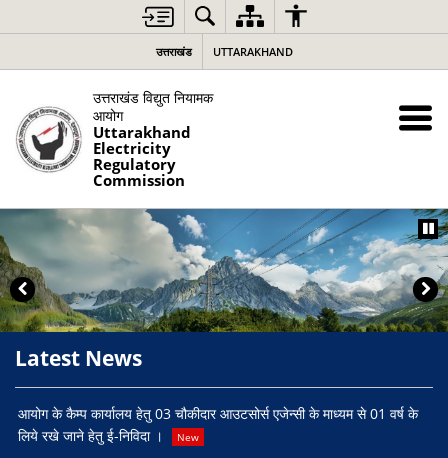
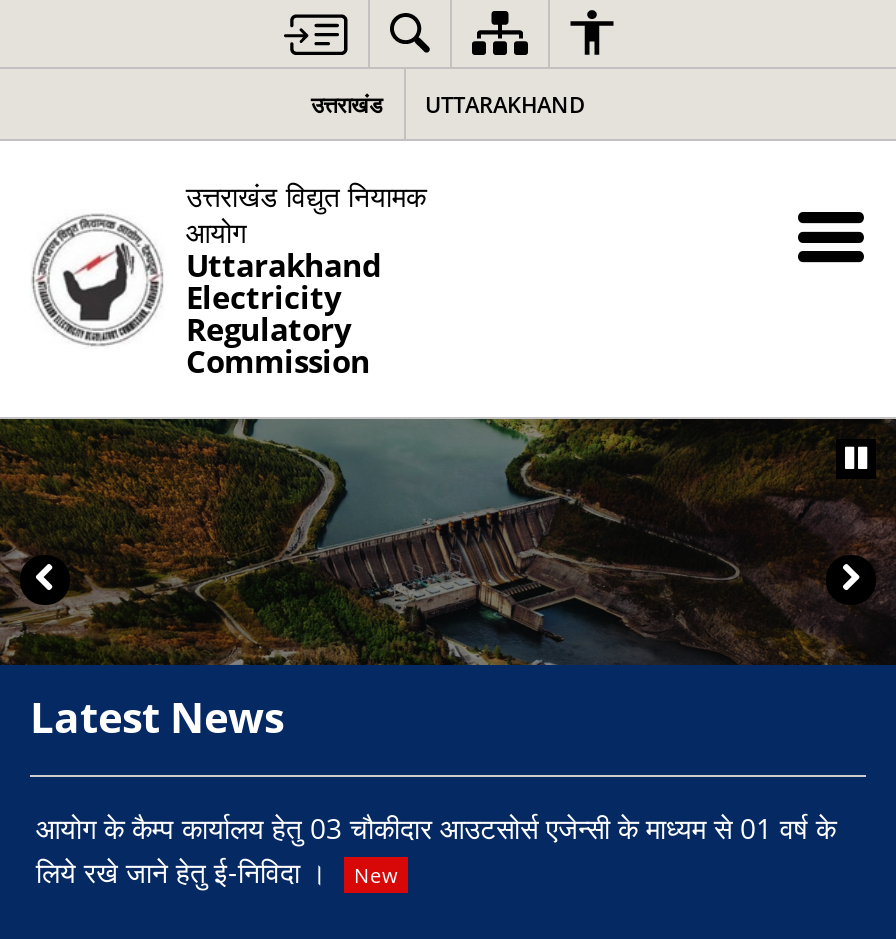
[3,208,445,333] [image] -> [6,417,890,665] [image]

